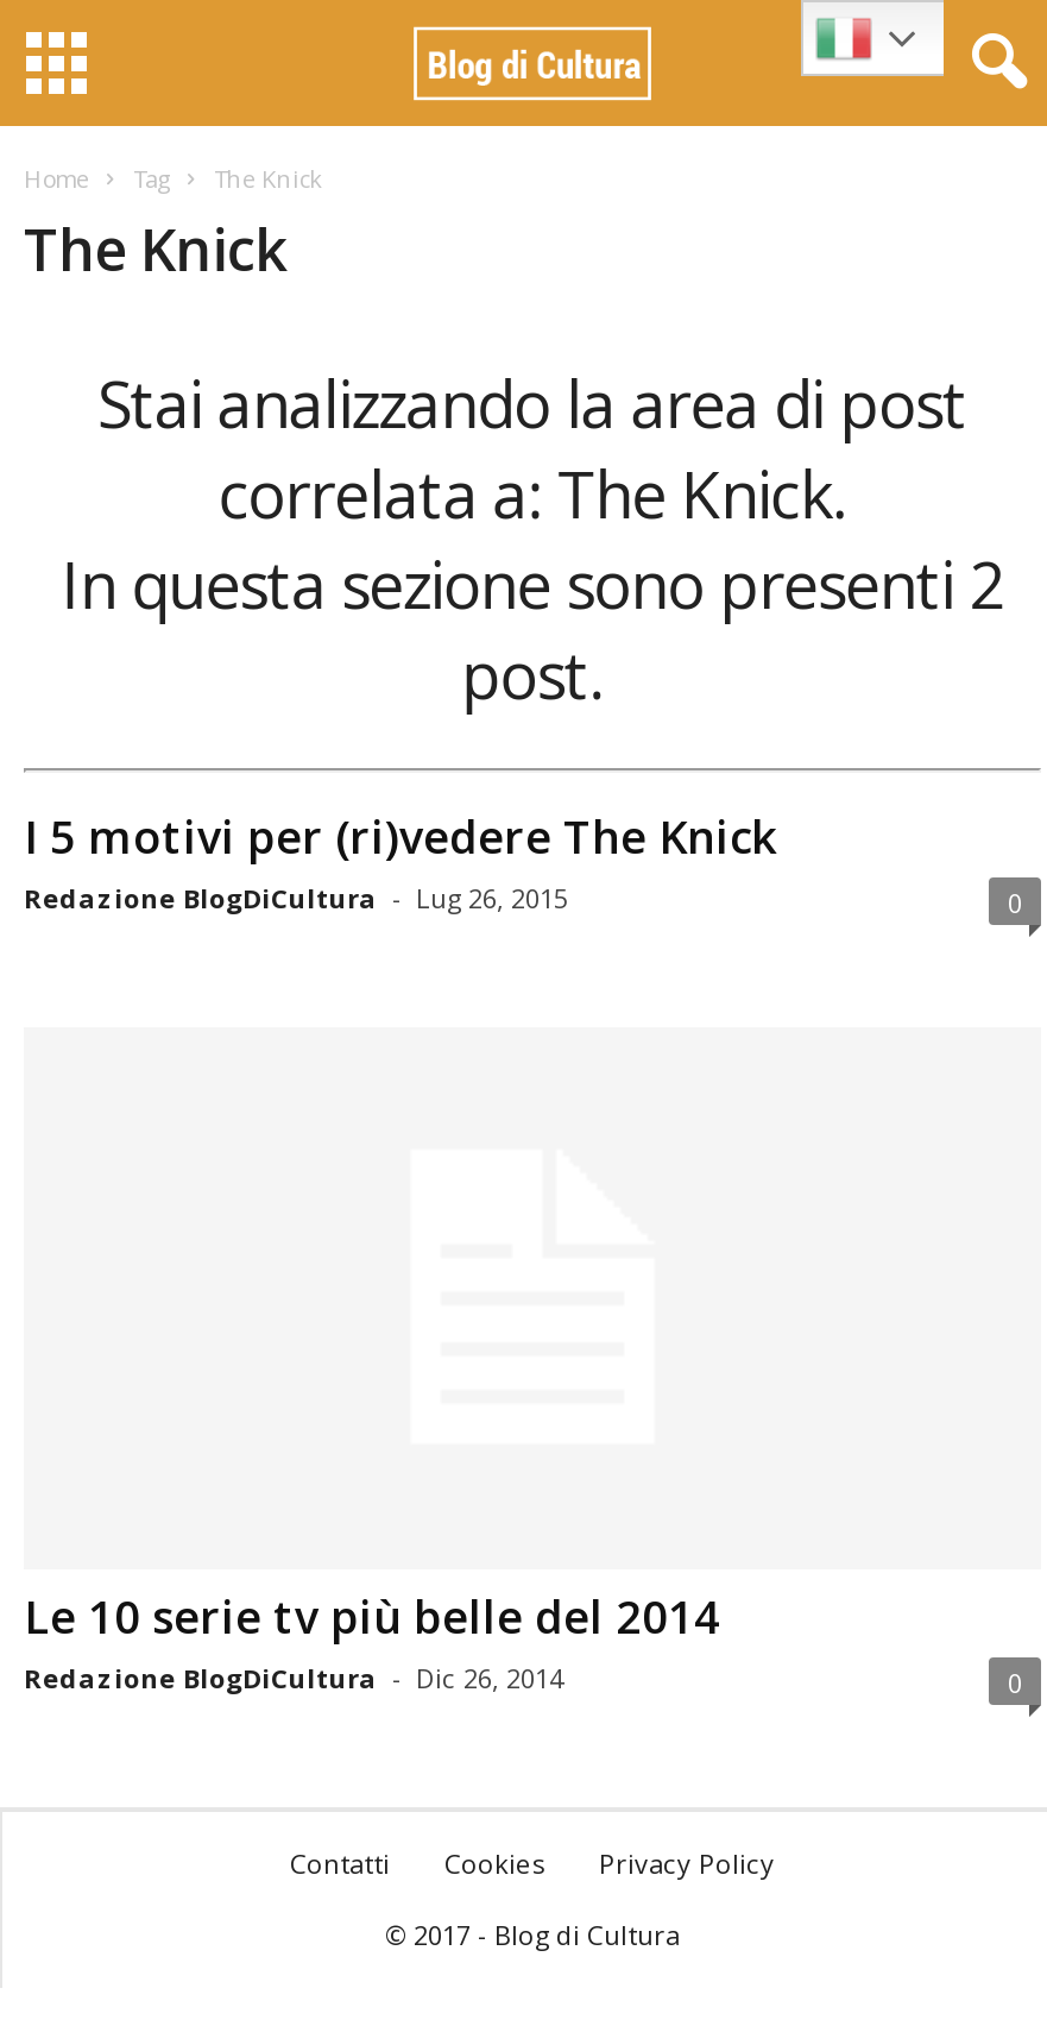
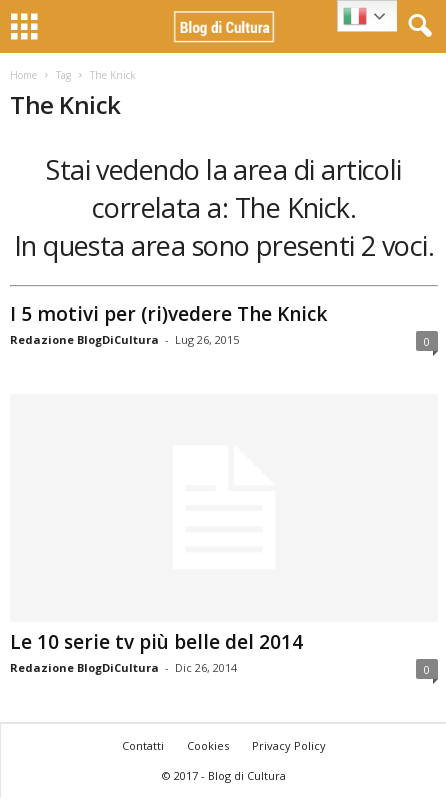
[98,359,967,447] Stai analizzando la area di post -> [46,151,402,188] Stai vedendo la area di articoli
[62,540,1003,718] In questa sezione sono presenti 2 | post. -> [14,227,434,264] In questa area sono presenti 2 voci.

